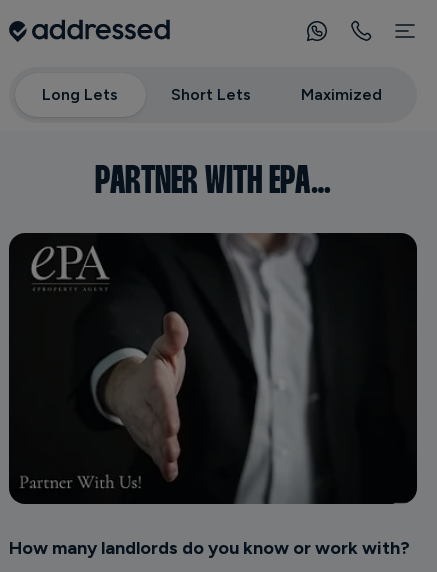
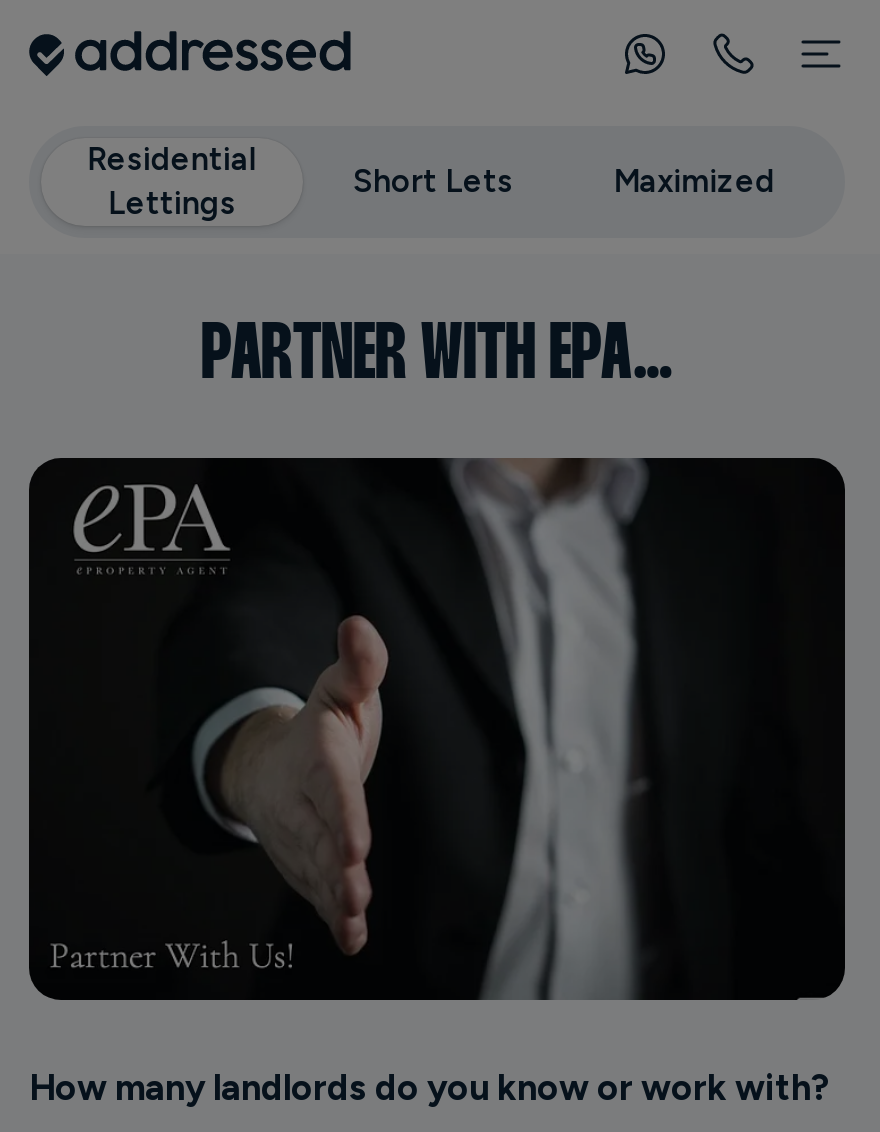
[42,85,118,104] Long Lets -> [87,140,257,222] Residential | Lettings

